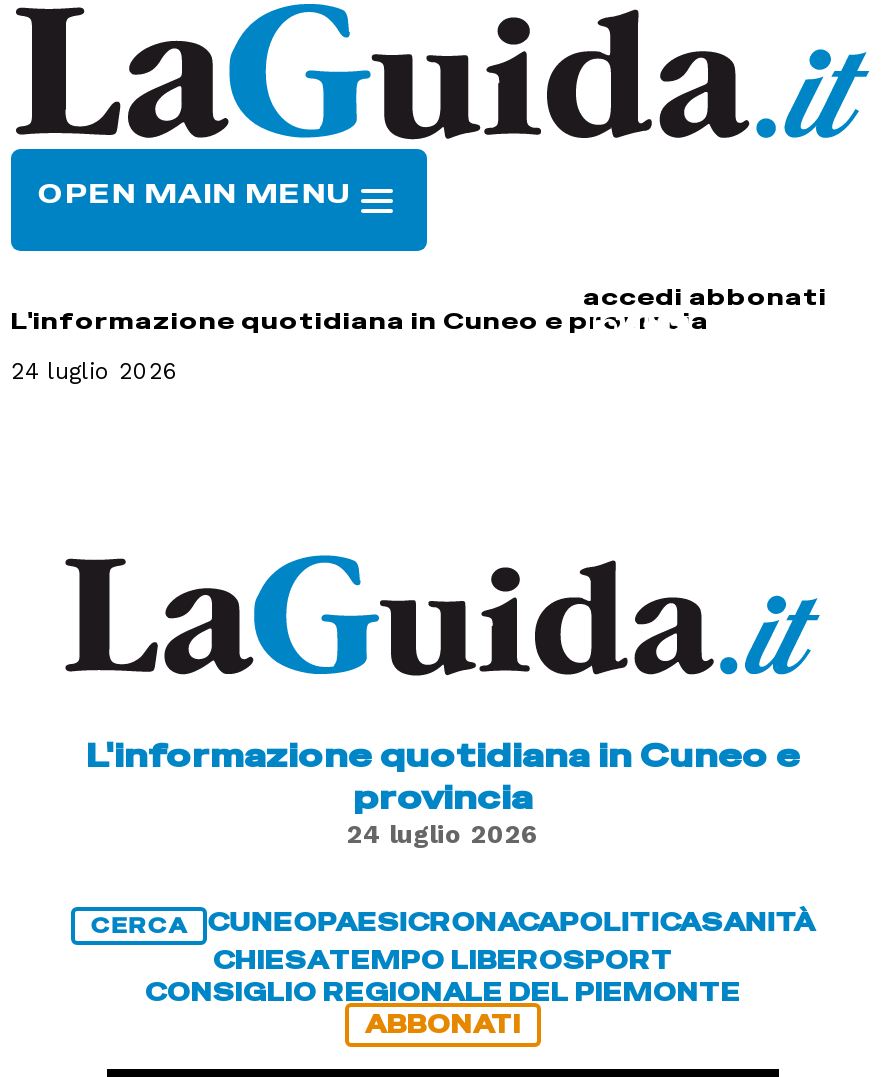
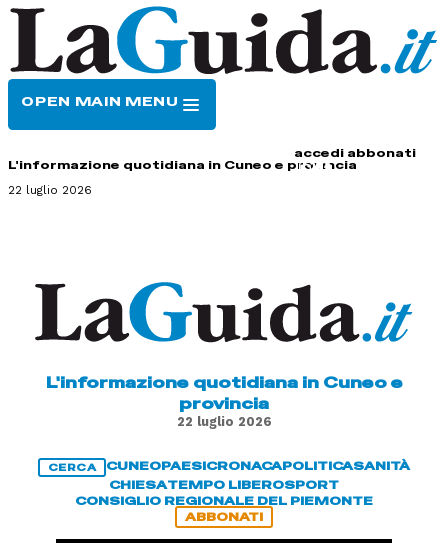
[11,357,179,385] 24 luglio 2026 -> [8,183,92,197] 22 luglio 2026
[347,819,539,849] 24 luglio 2026 -> [176,414,271,429] 22 luglio 2026

